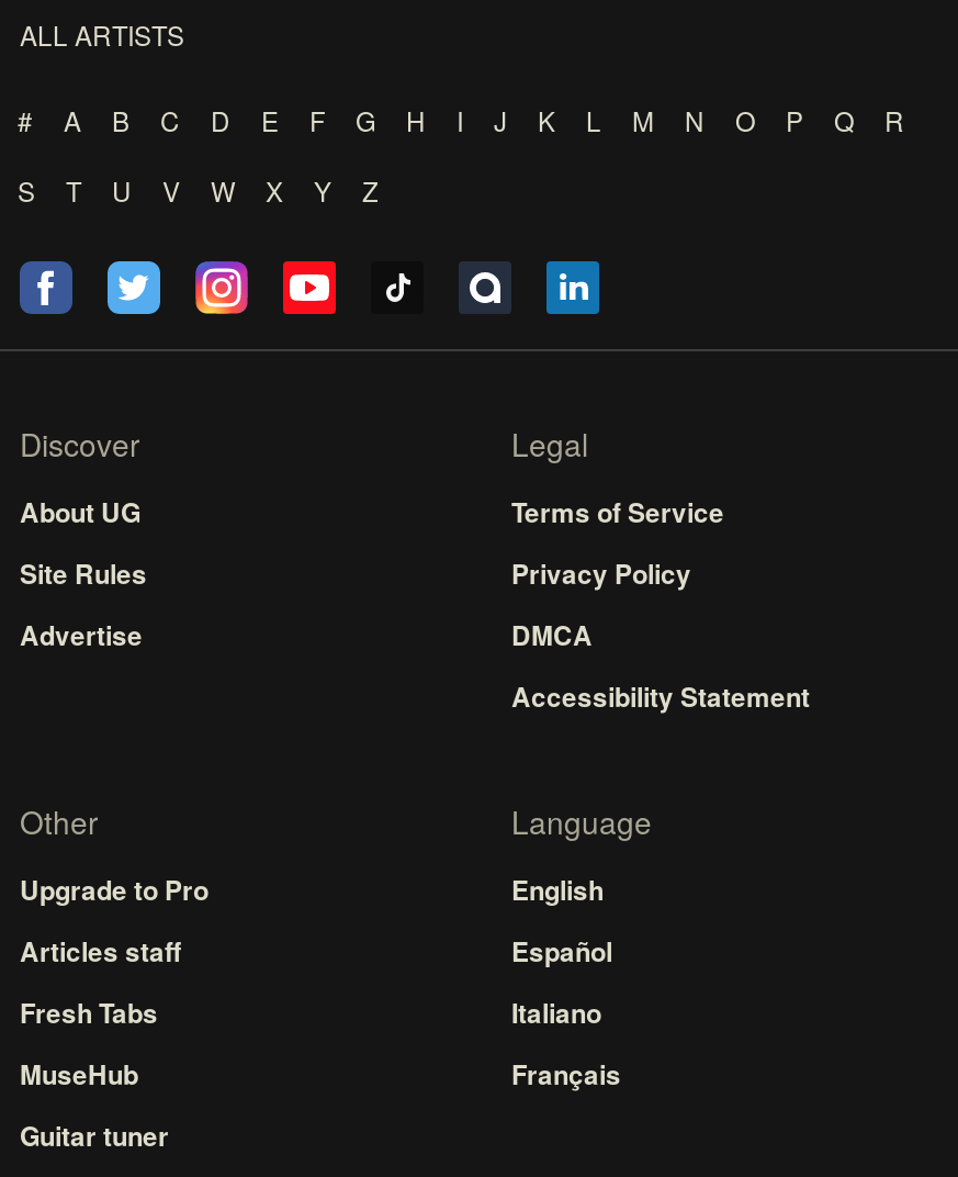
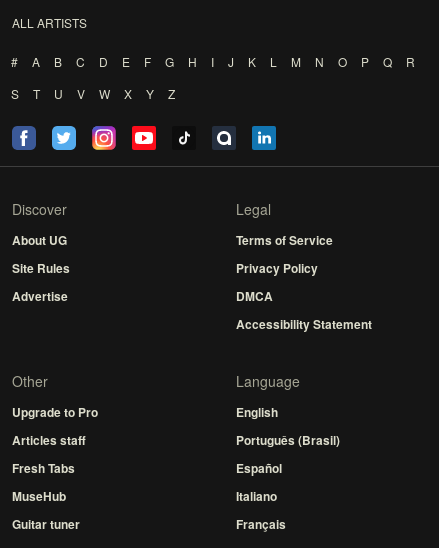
moved [511,931,621,1094] -> [236,459,286,533]: Español | Italiano | Français
none -> [236,431,340,449] Português (Brasil)

